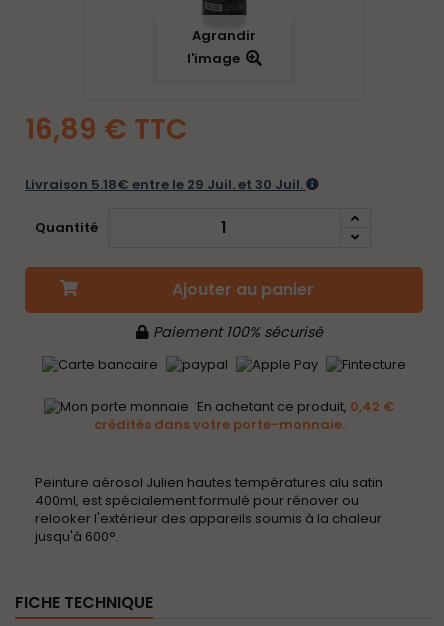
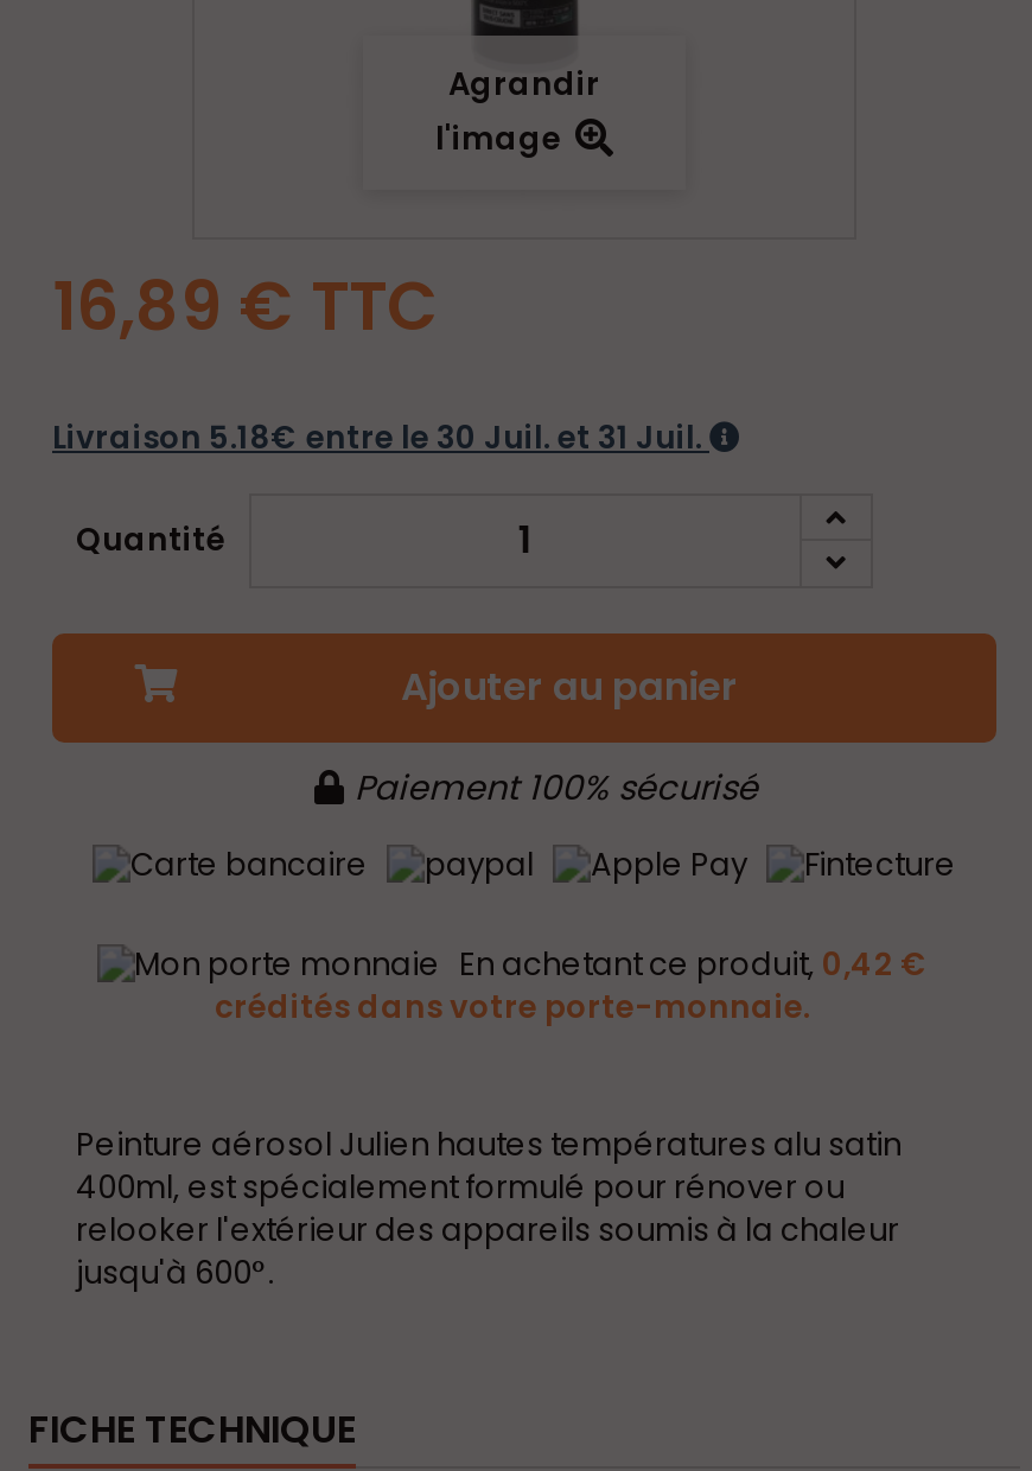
[25,175,306,194] Livraison 5.18€ entre le 29 Juil. et 30 Juil. -> [52,416,709,461] Livraison 5.18€ entre le 30 Juil. et 31 Juil.

